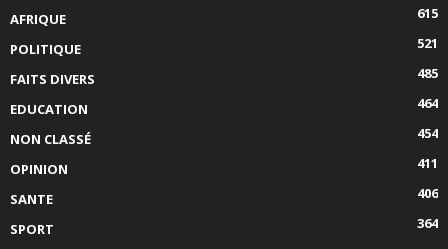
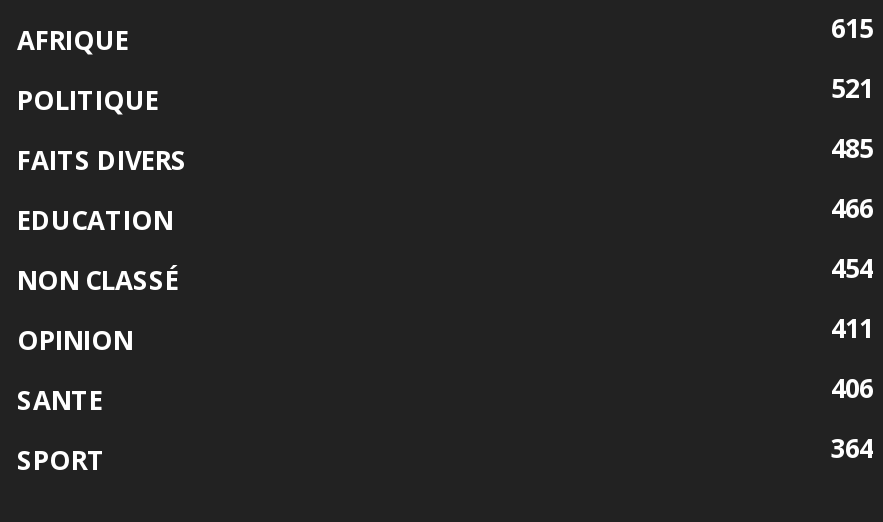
[417,94,438,112] 464 -> [831,189,873,225] 466

